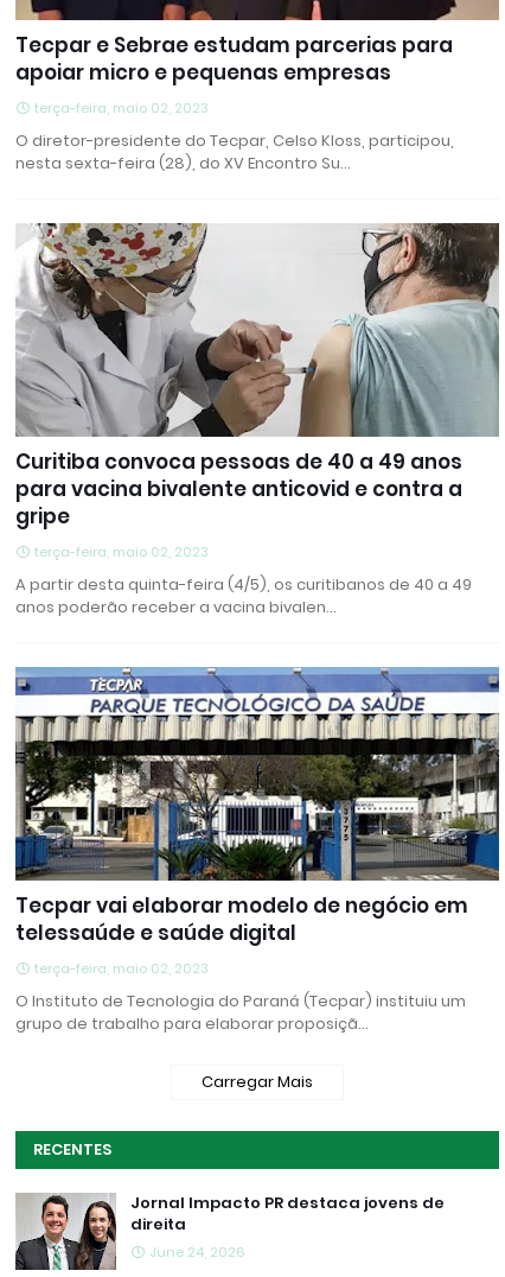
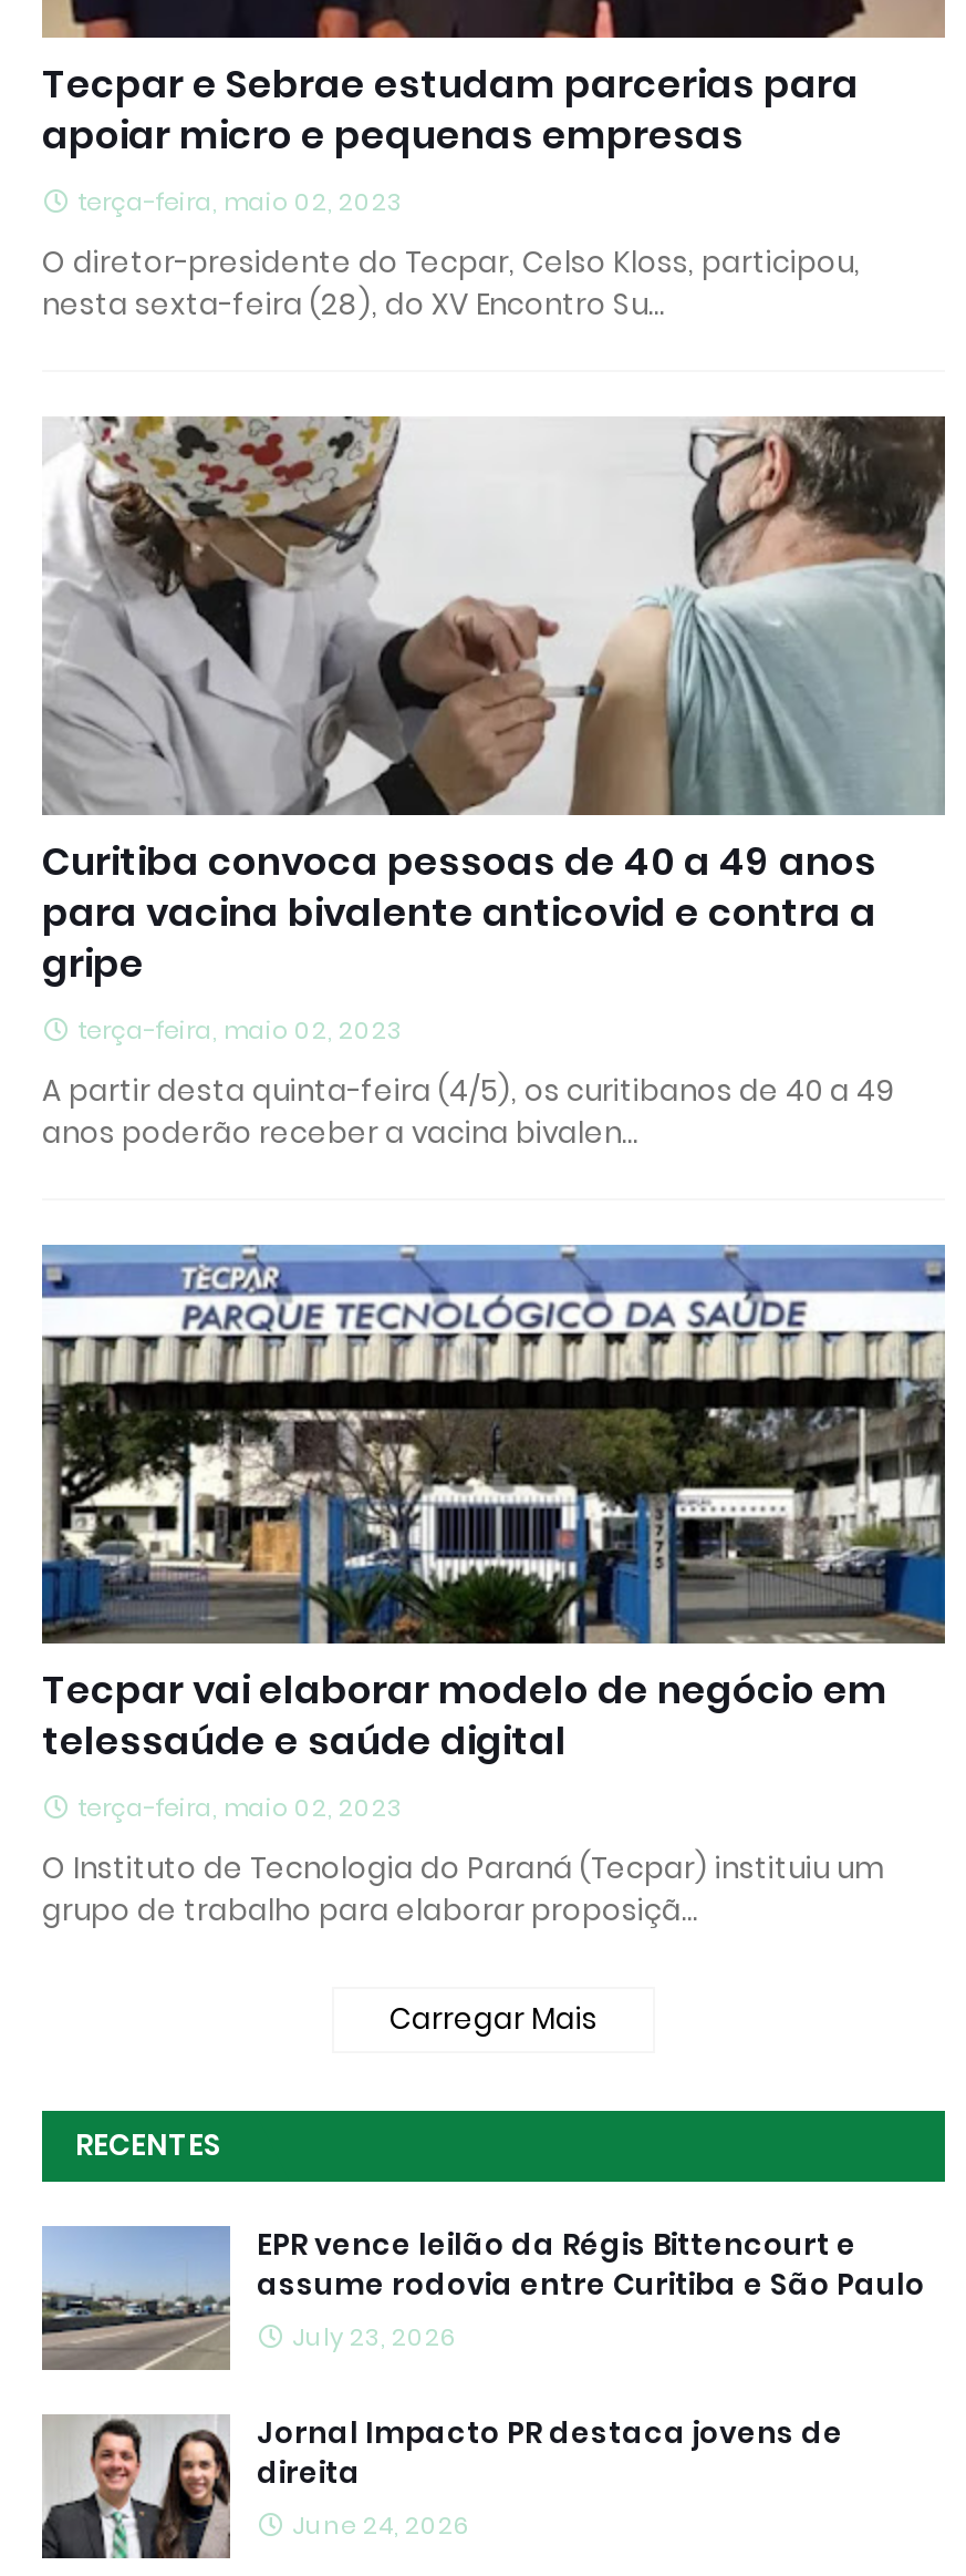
none -> [42,2224,925,2372] [image] | EPR vence leilão da Régis Bittencourt e | assume rodovia entre Curitiba e São Paulo | July 23, 2026

